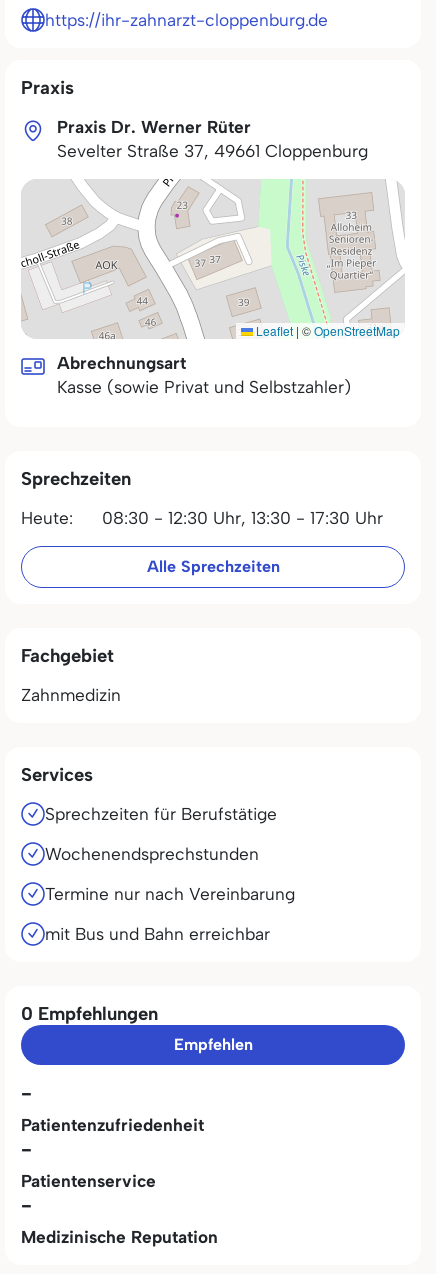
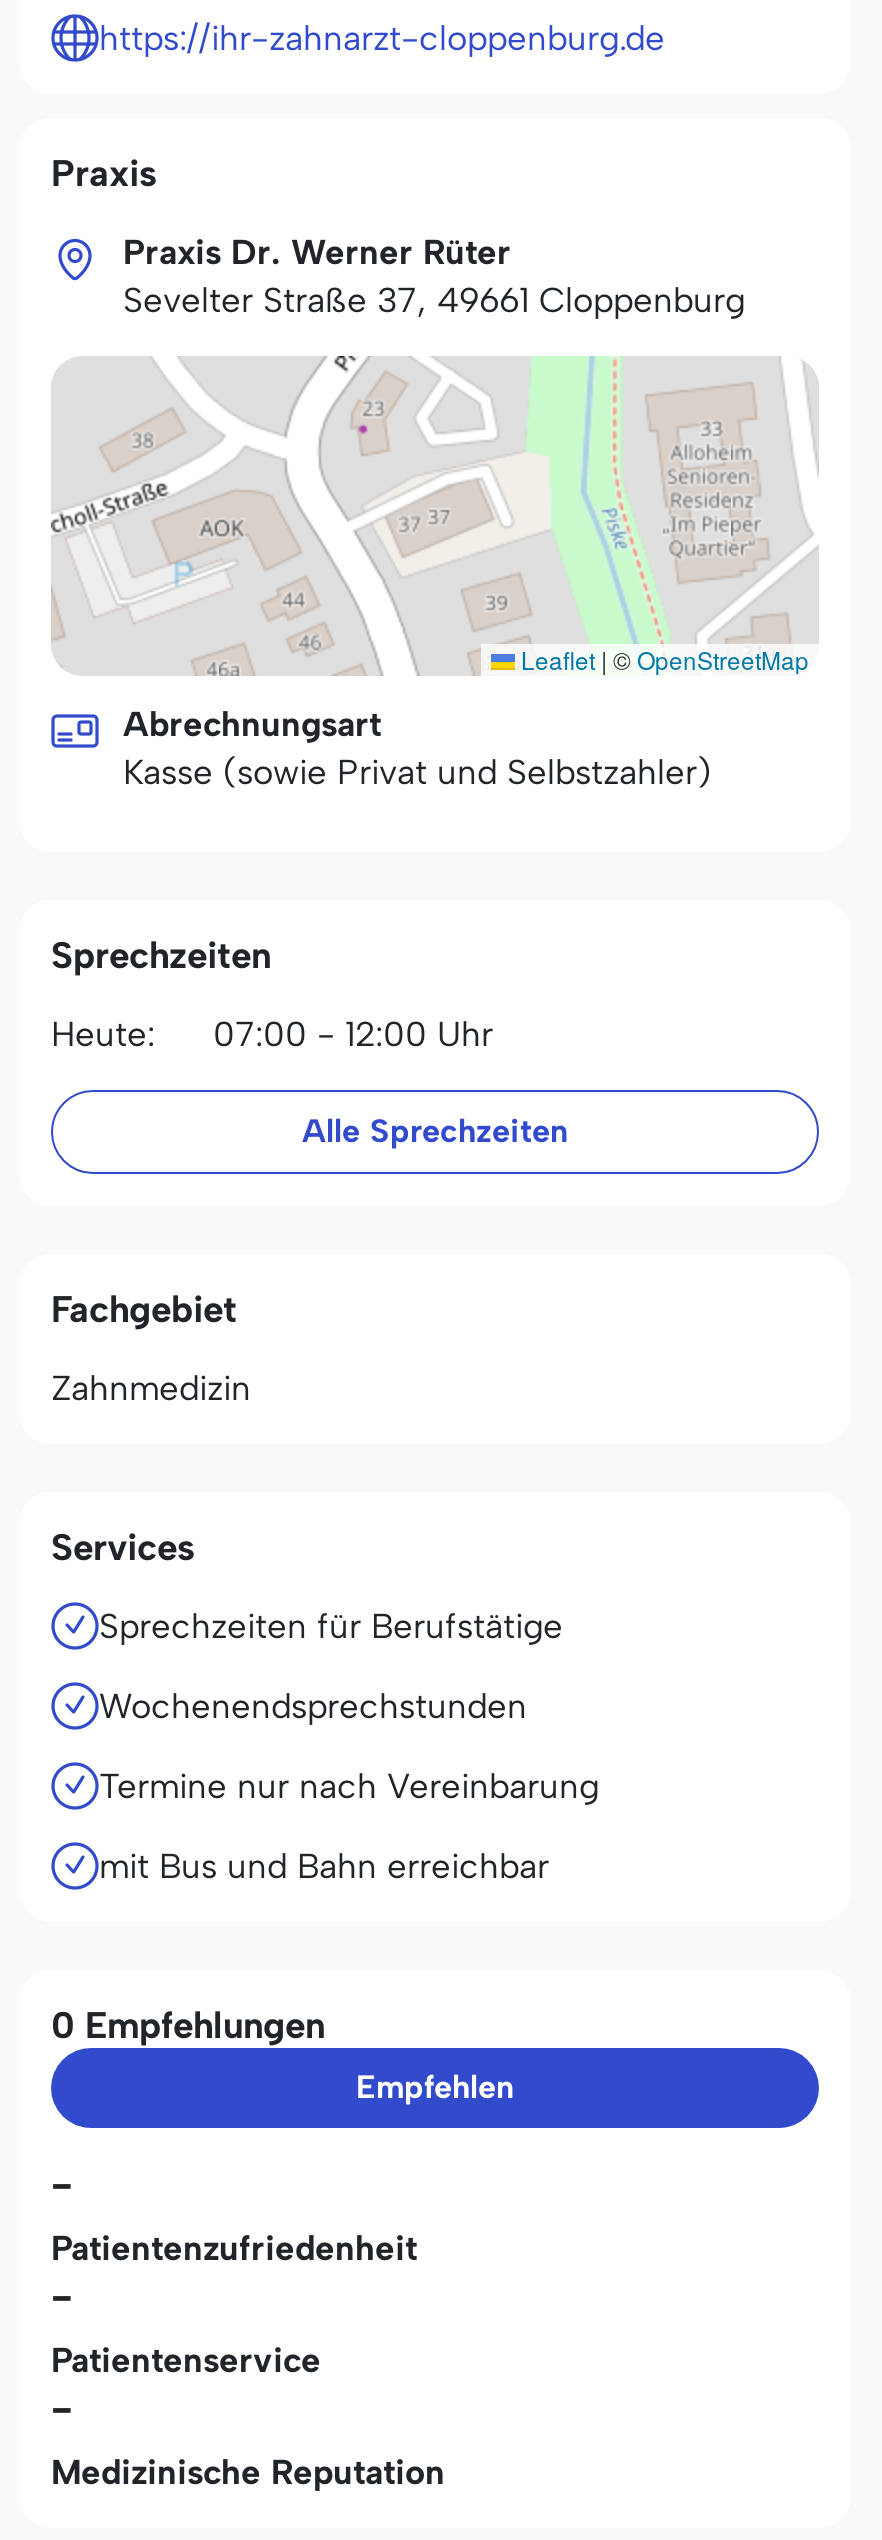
[21,508,383,528] Heute: 08:30 - 12:30 Uhr, 13:30 - 17:30 Uhr -> [51,1014,493,1054] Heute: 07:00 - 12:00 Uhr

